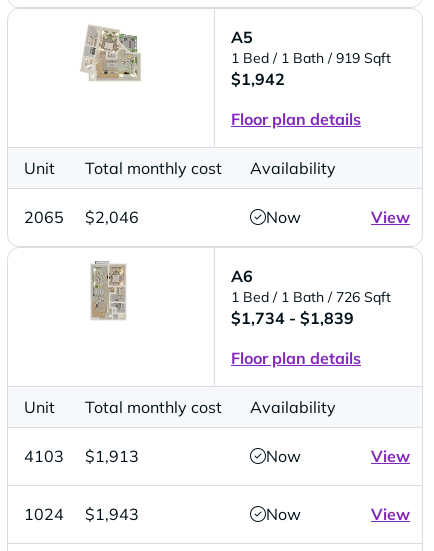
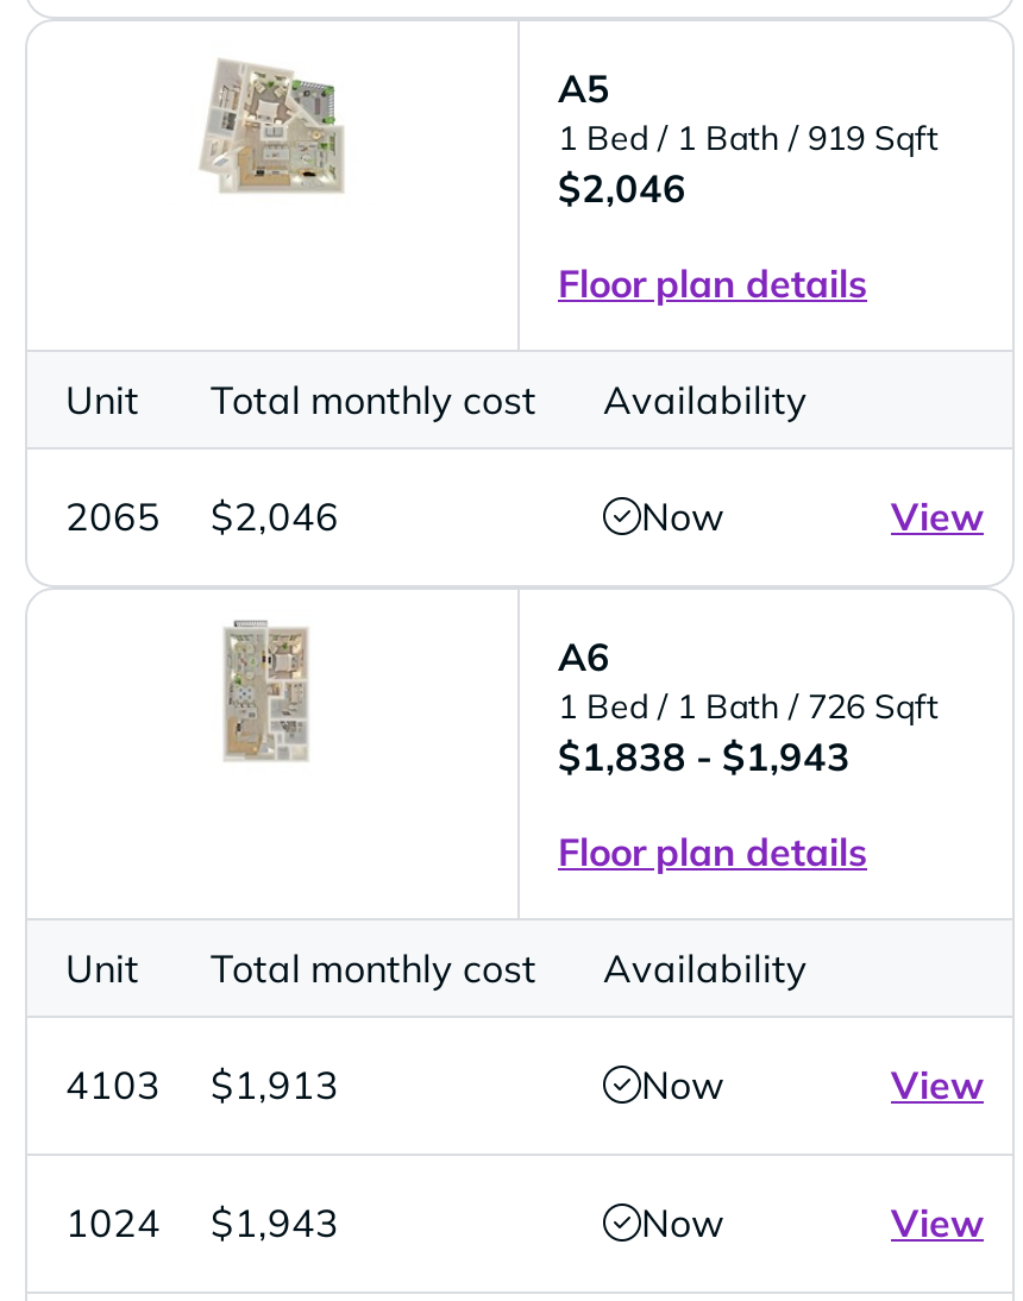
[231,69,285,89] $1,942 -> [558,164,686,212] $2,046
[231,308,354,328] $1,734 - $1,839 -> [558,733,851,780] $1,838 - $1,943

